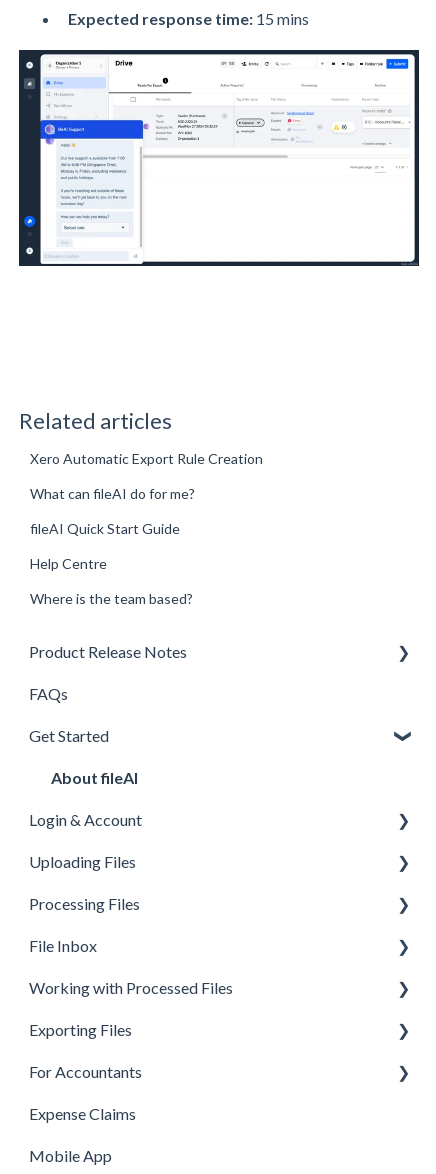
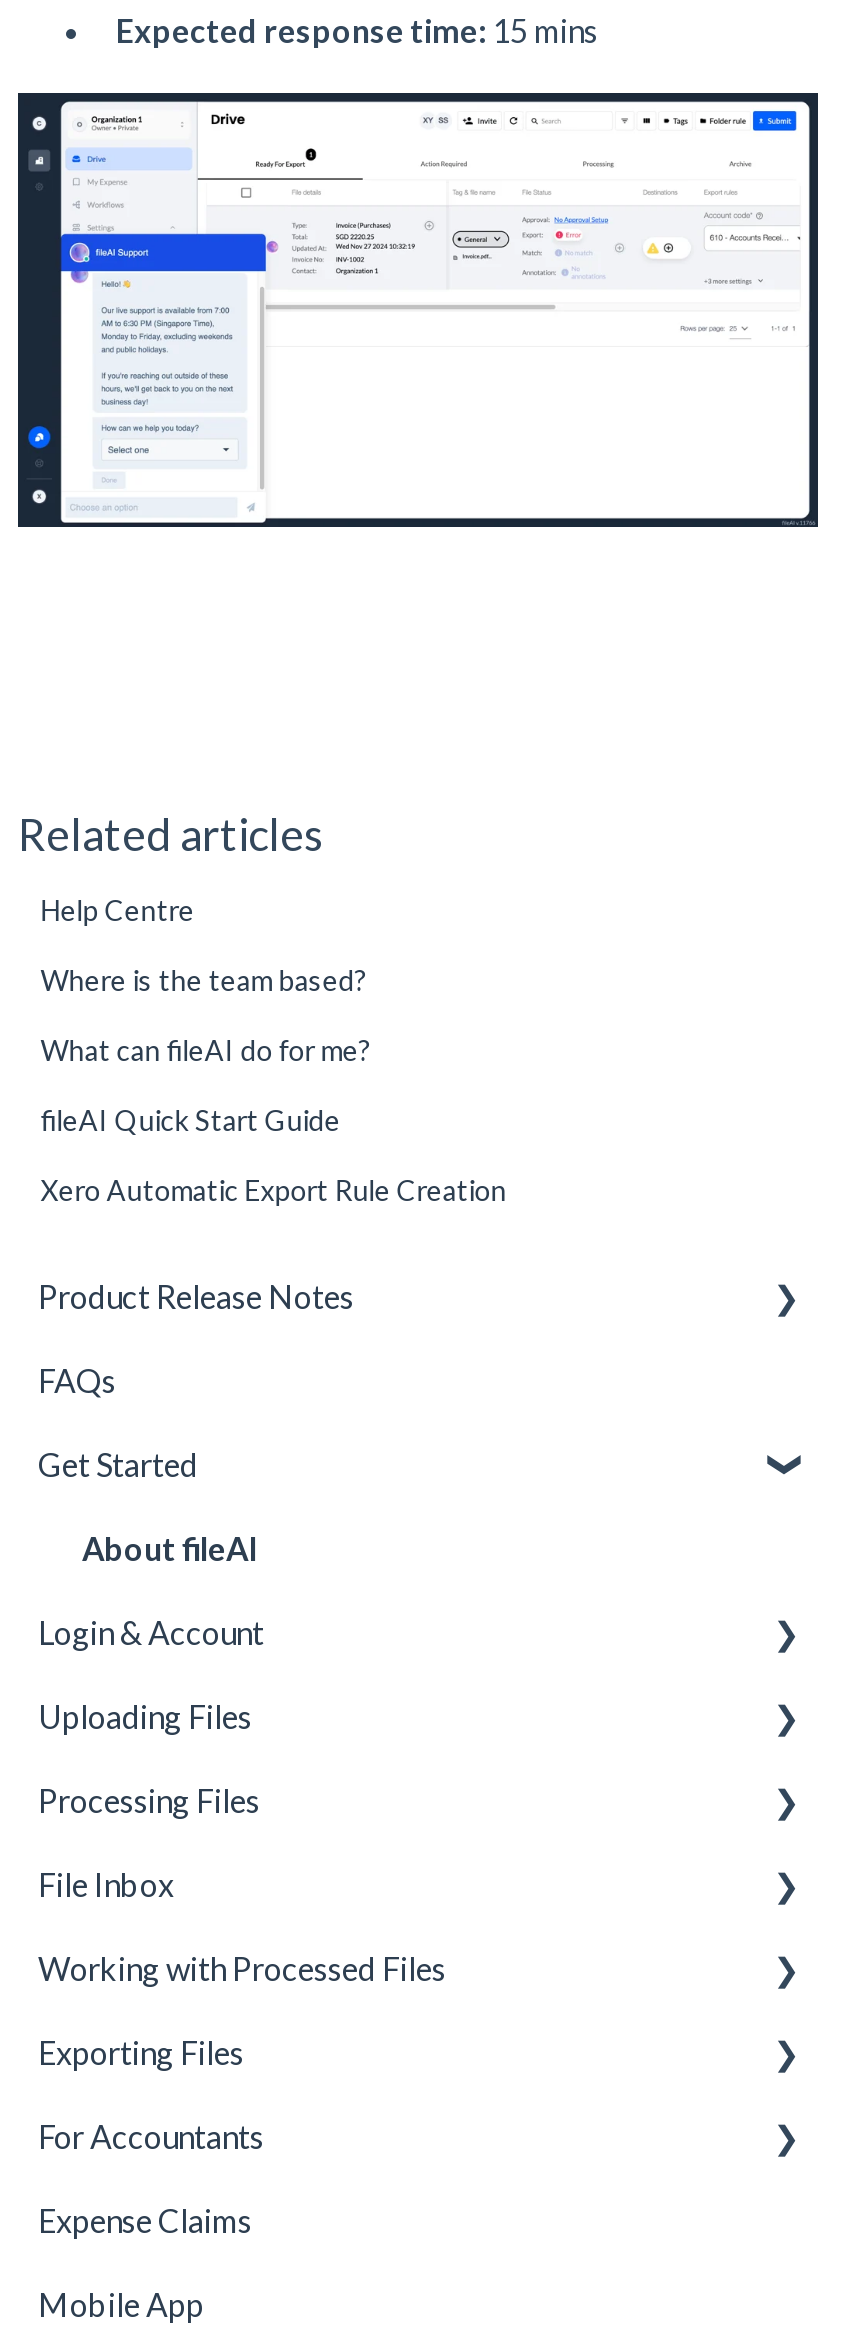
moved [30,450,263,467] -> [40,1173,506,1207]: Xero Automatic Export Rule Creation
moved [30,485,195,537] -> [40,1033,370,1137]: What can fileAI do for me? | fileAI Quick Start Guide
moved [30,555,193,607] -> [40,893,366,997]: Help Centre | Where is the team based?

